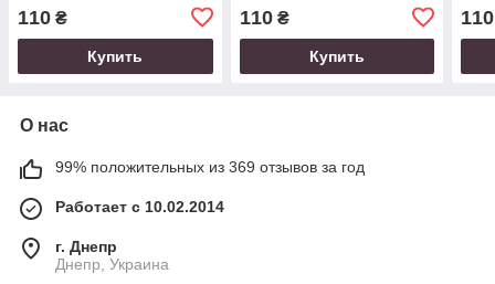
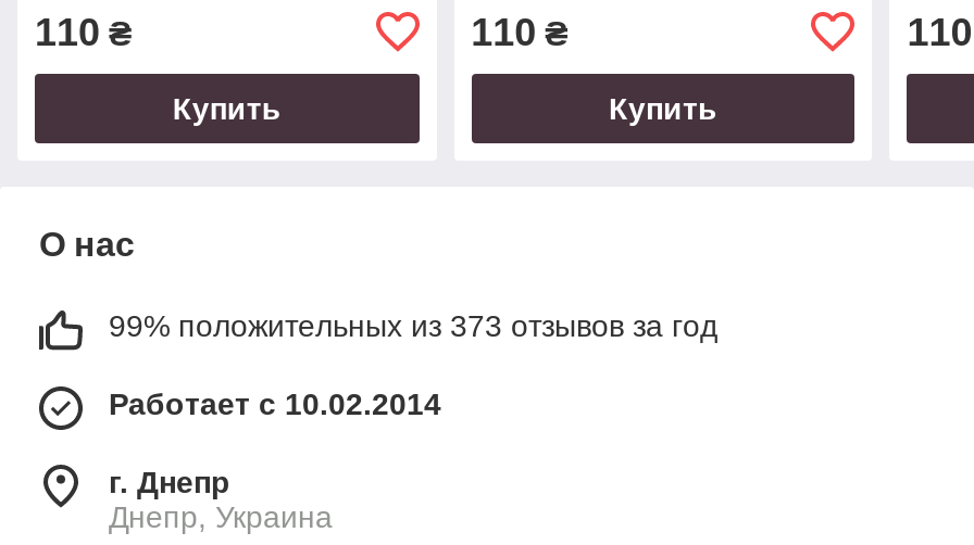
[55,158,365,175] 99% положительных из 369 отзывов за год -> [109,308,717,343] 99% положительных из 373 отзывов за год

